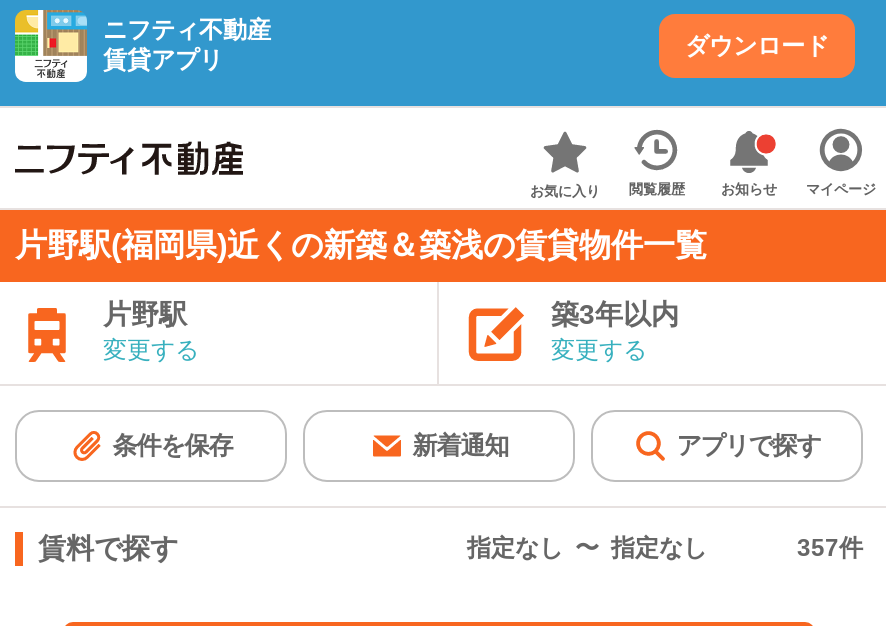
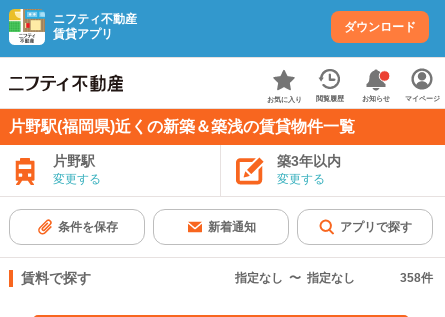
[797,534,863,562] 357件 -> [400,271,433,285] 358件

